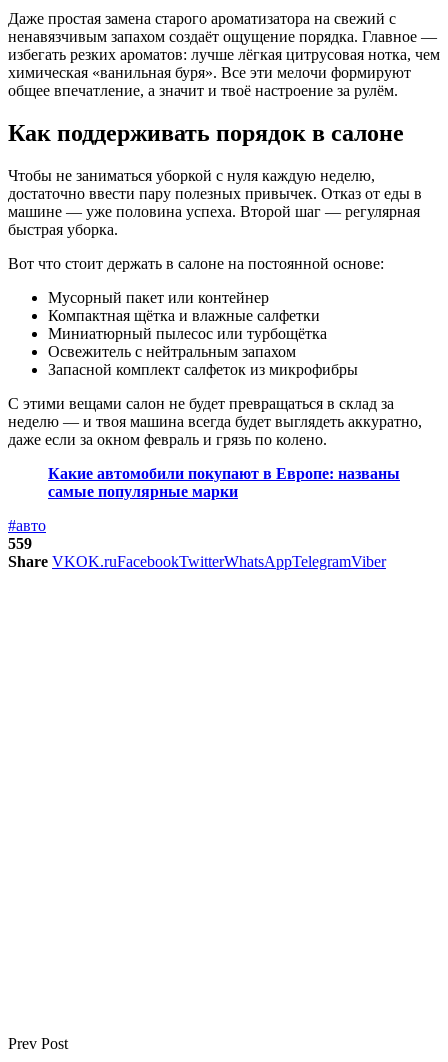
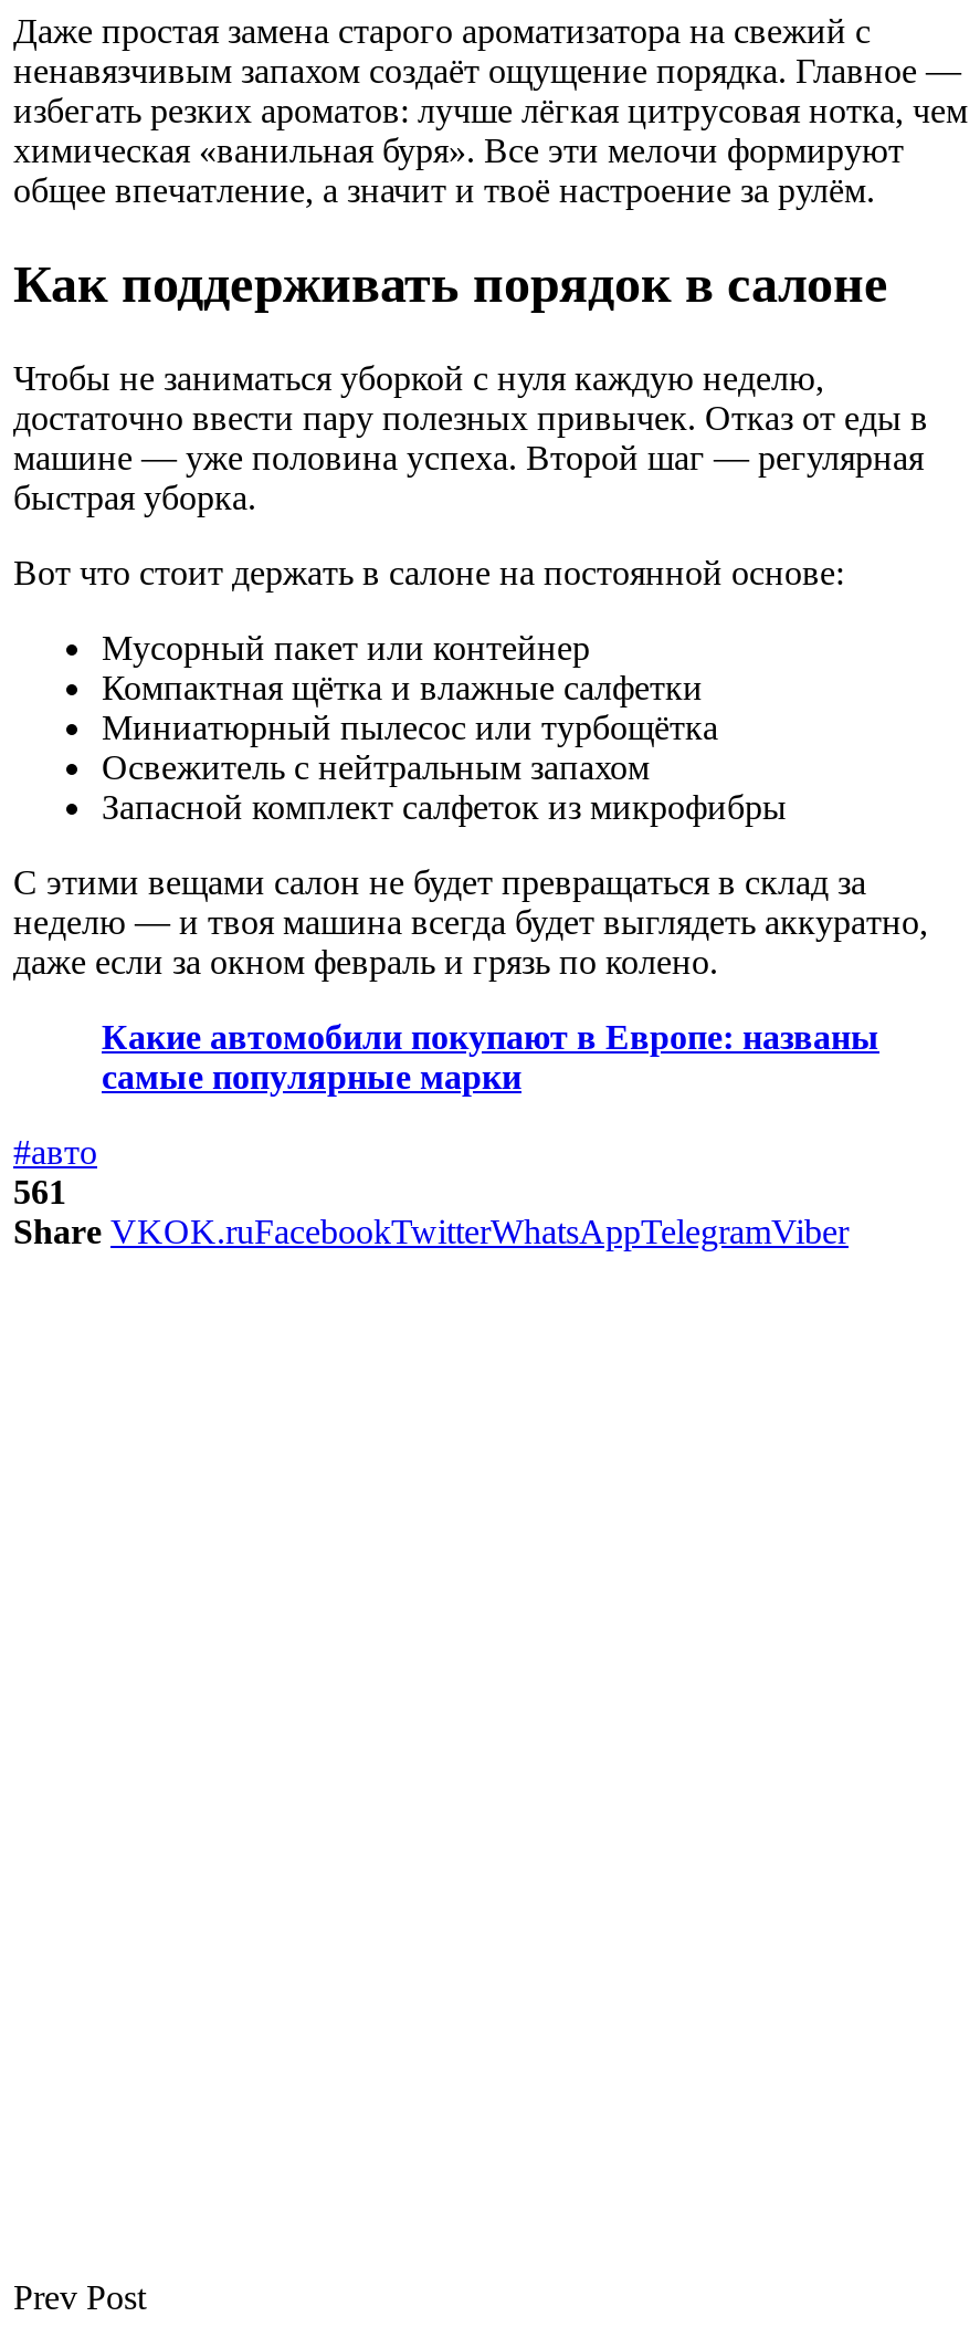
[8,534,32,551] 559 -> [13,1172,66,1209] 561

